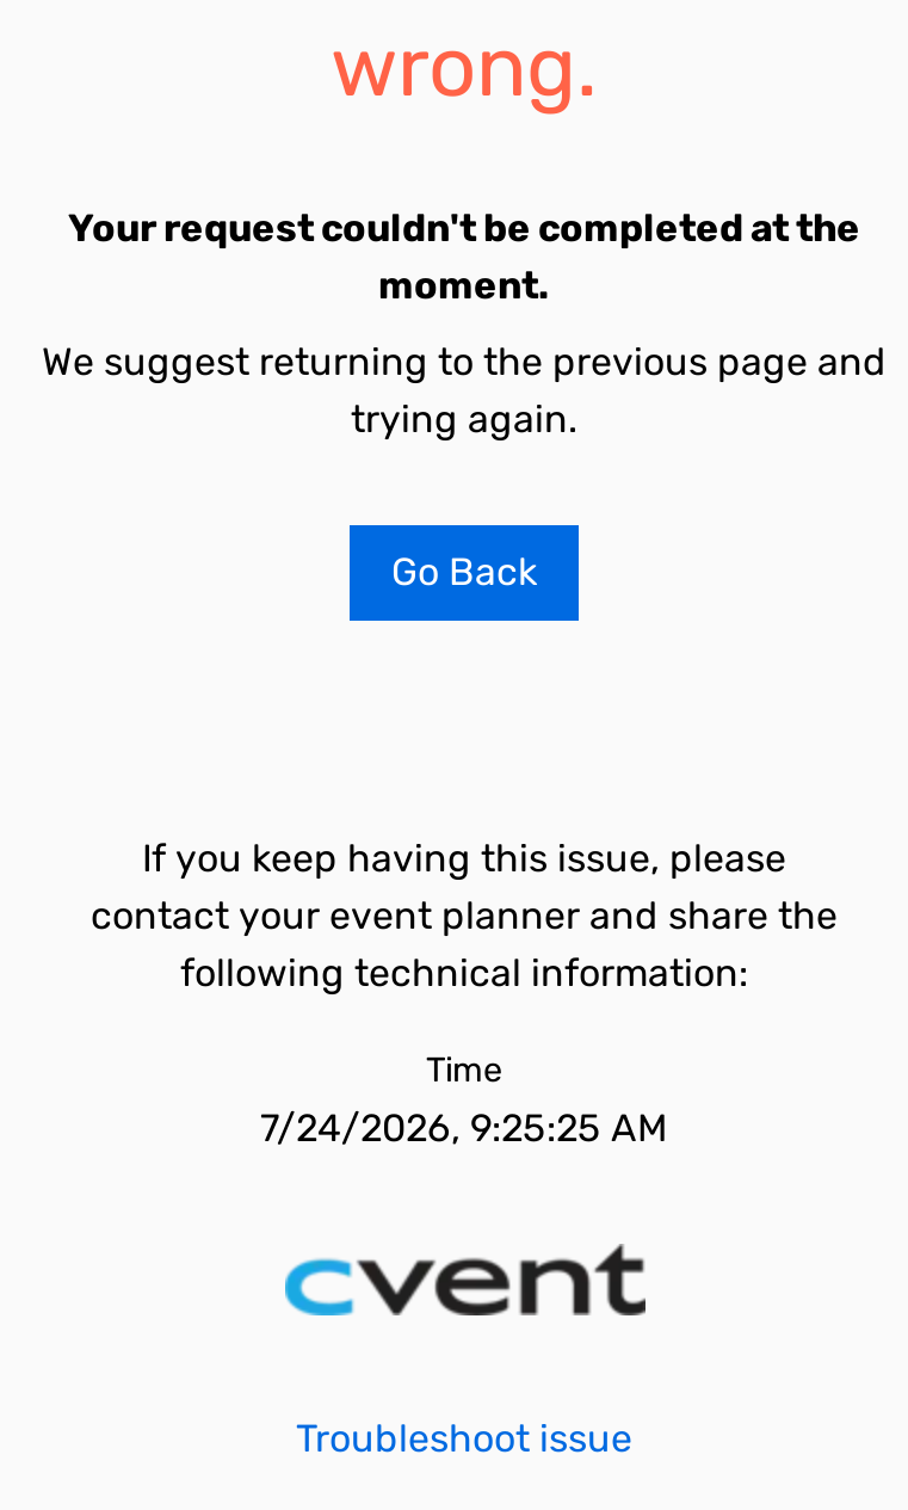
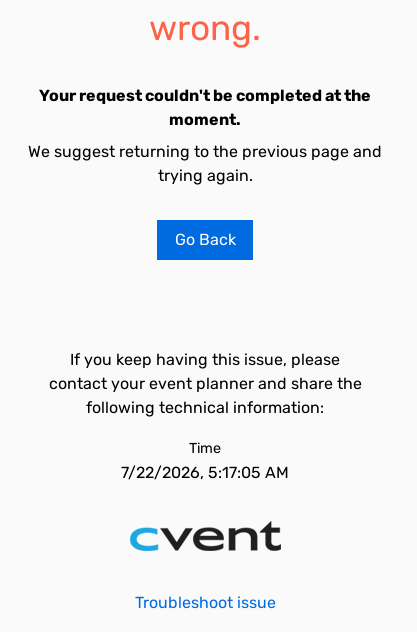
[260,1105,668,1151] 7/24/2026, 9:25:25 AM -> [121,463,289,482] 7/22/2026, 5:17:05 AM

